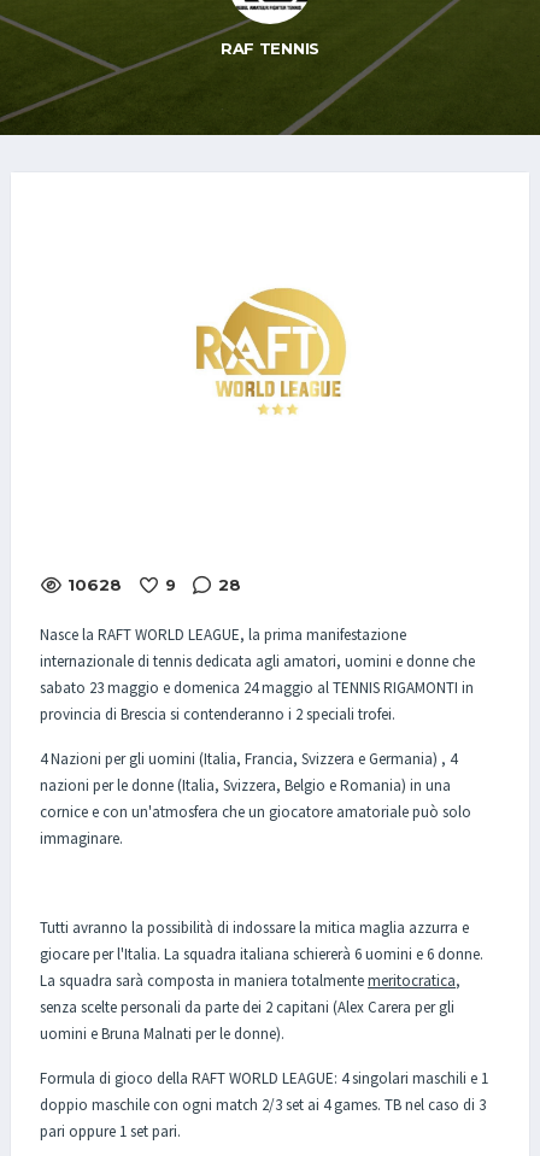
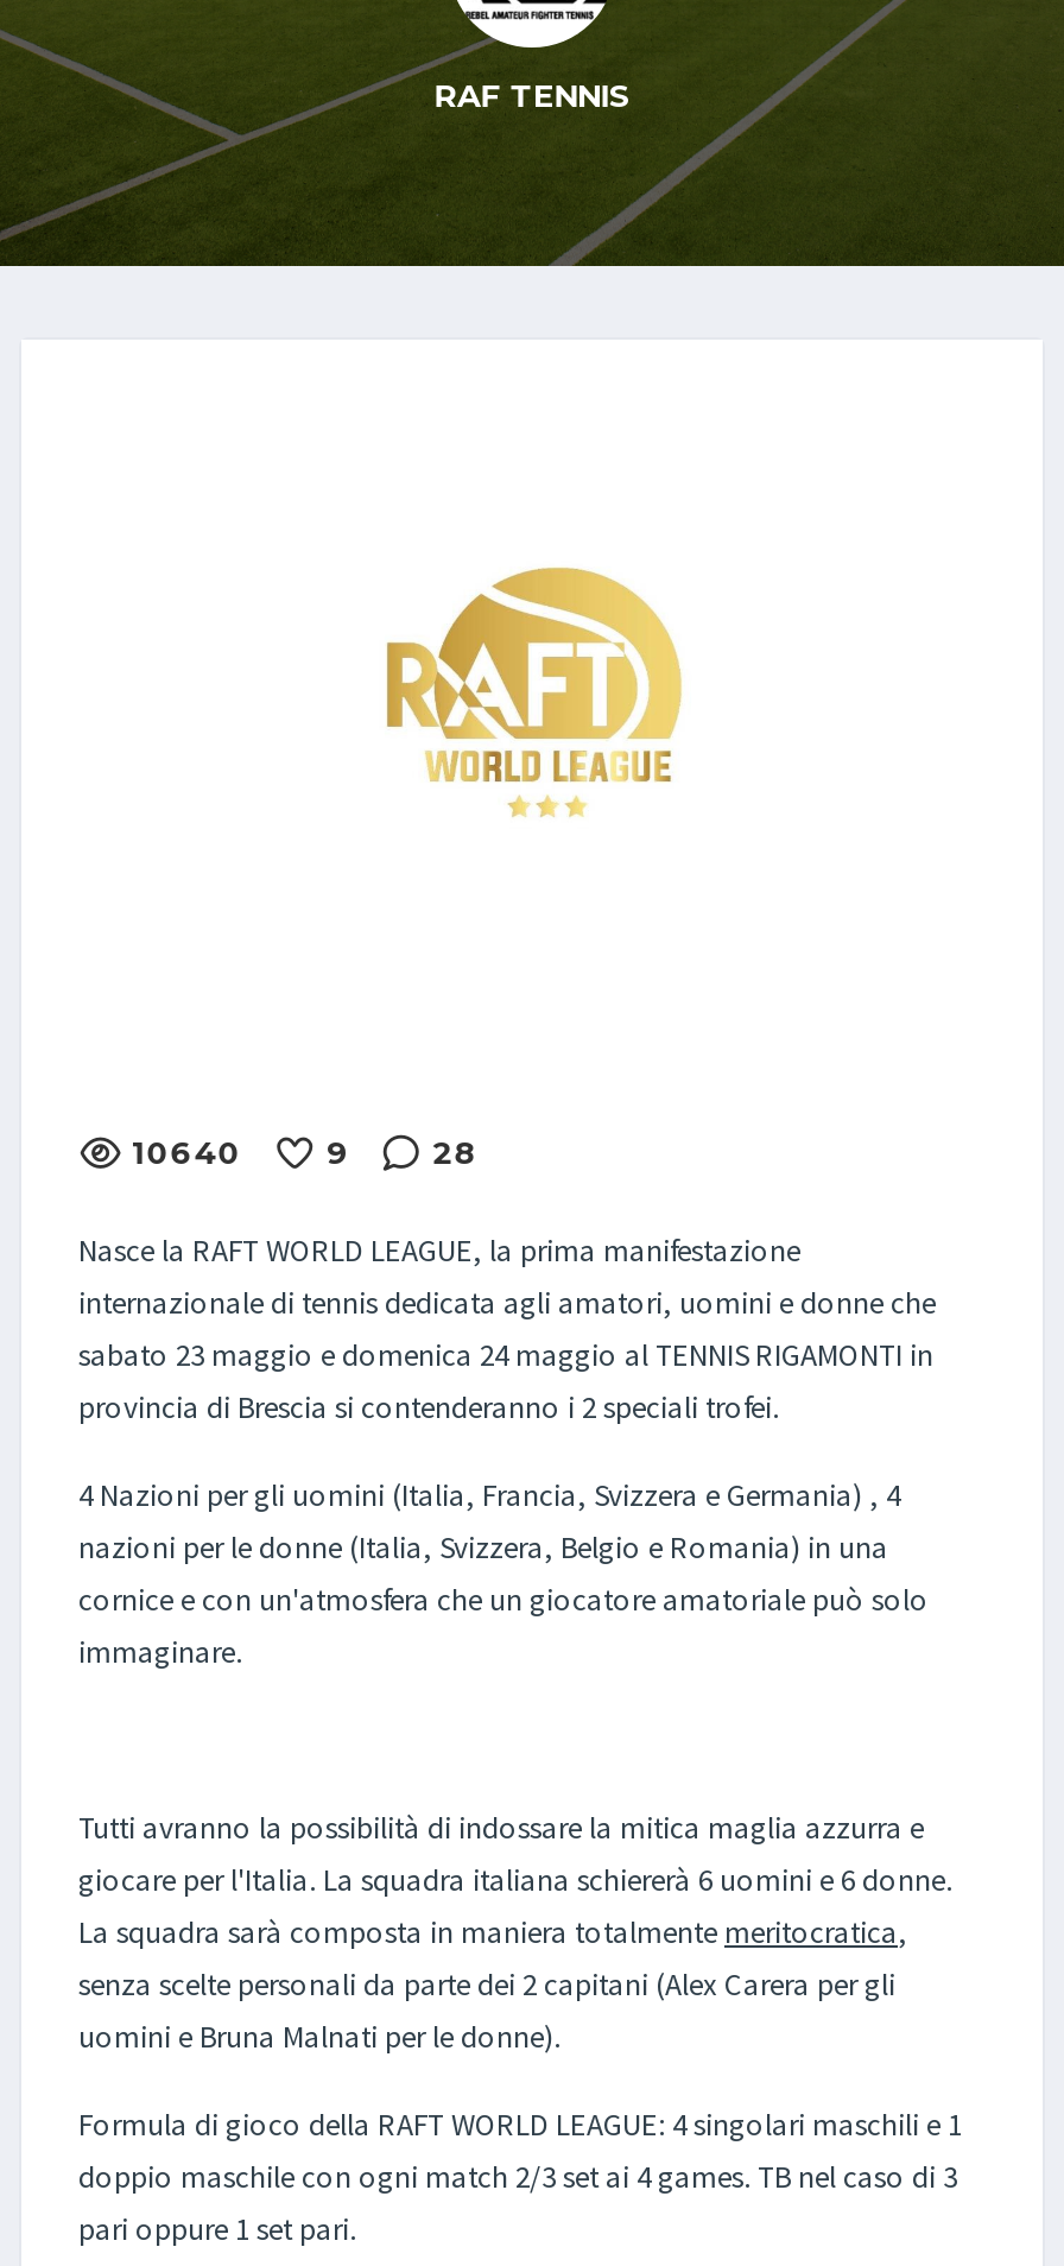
[62,575,241,595] 10628 9 28 -> [123,1134,478,1172] 10640 9 28

